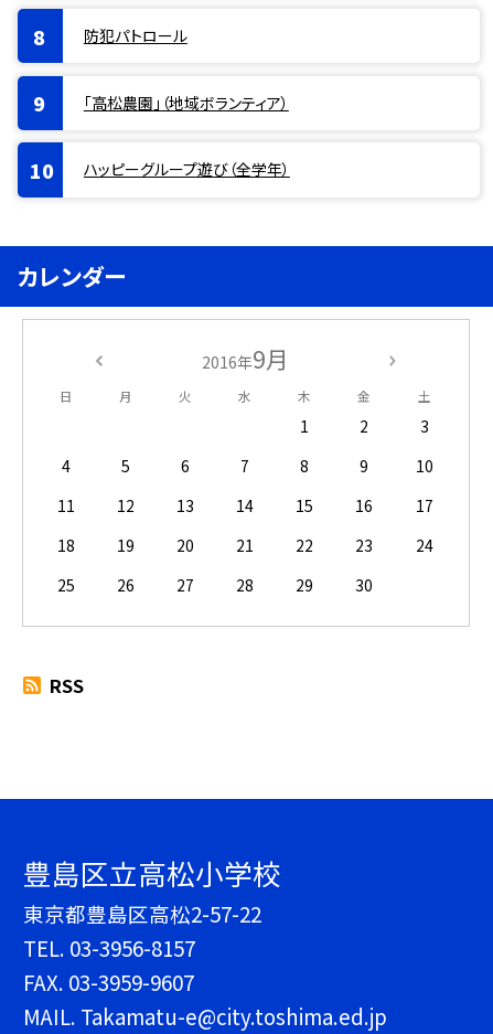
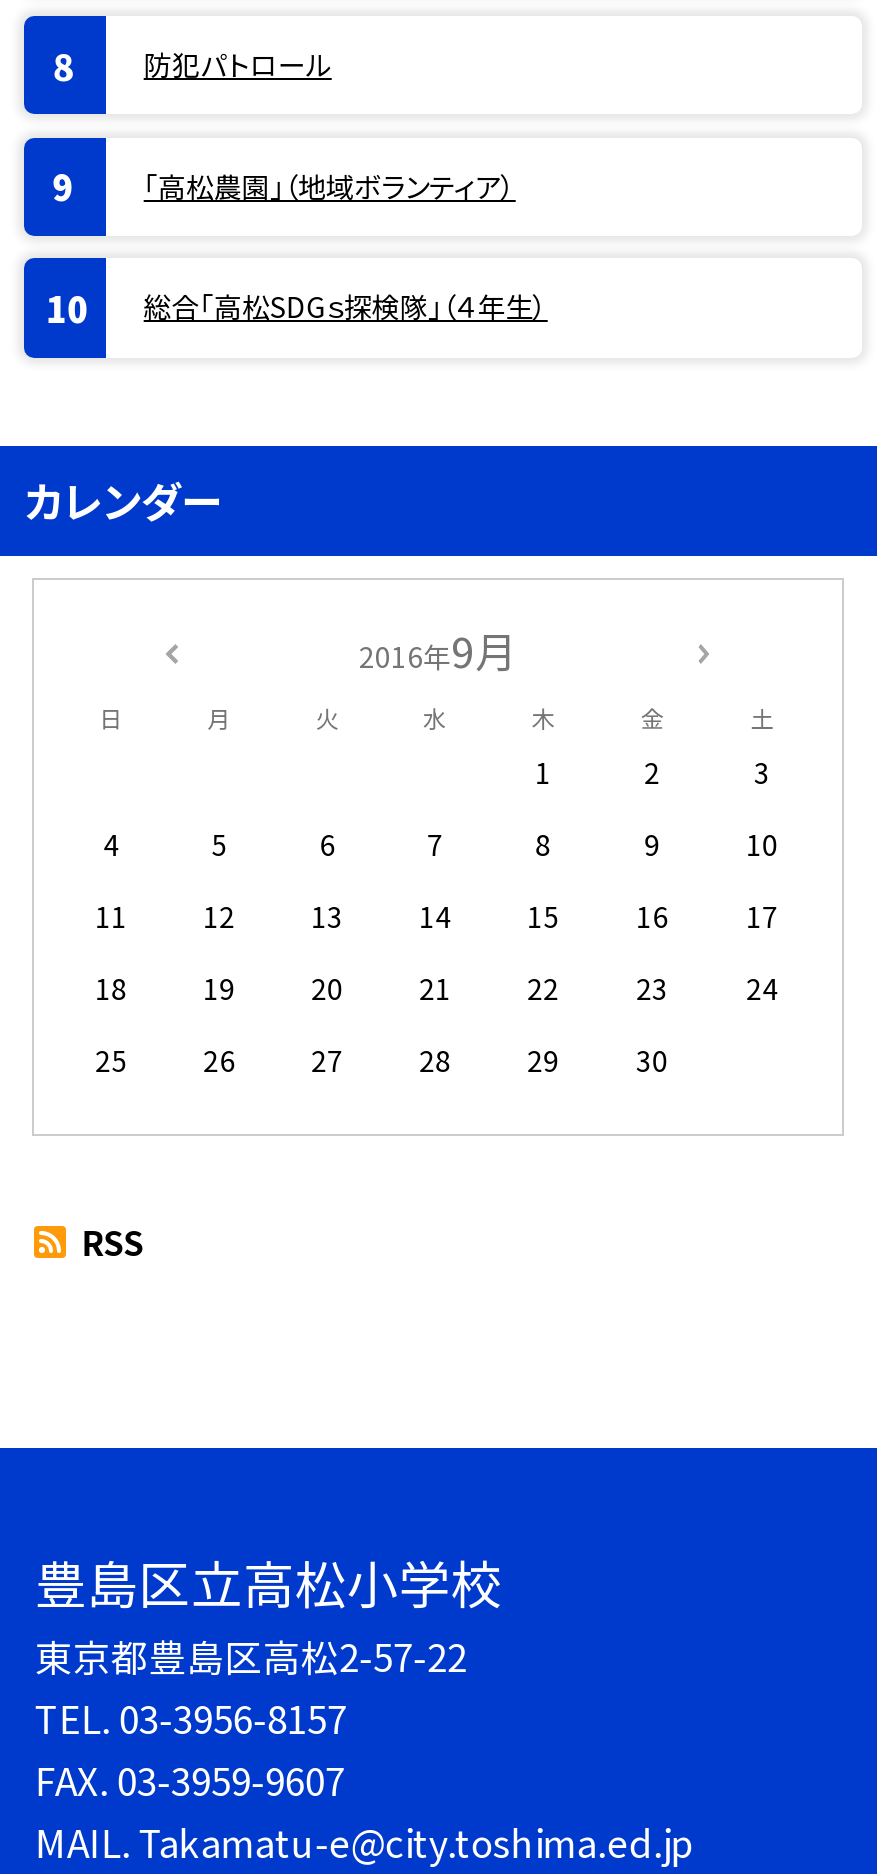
[84,158,290,180] ハッピーグループ遊び（全学年） -> [144,287,548,327] 総合「高松SDGｓ探検隊」（４年生）

